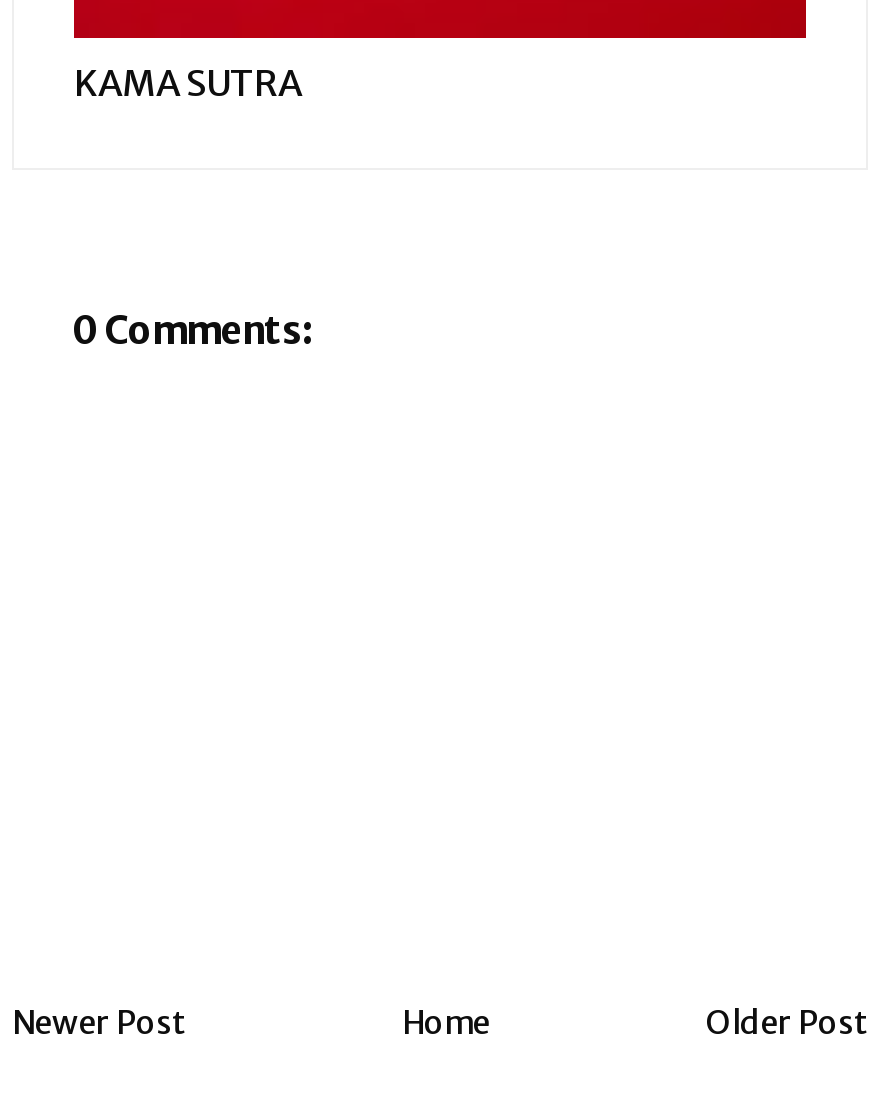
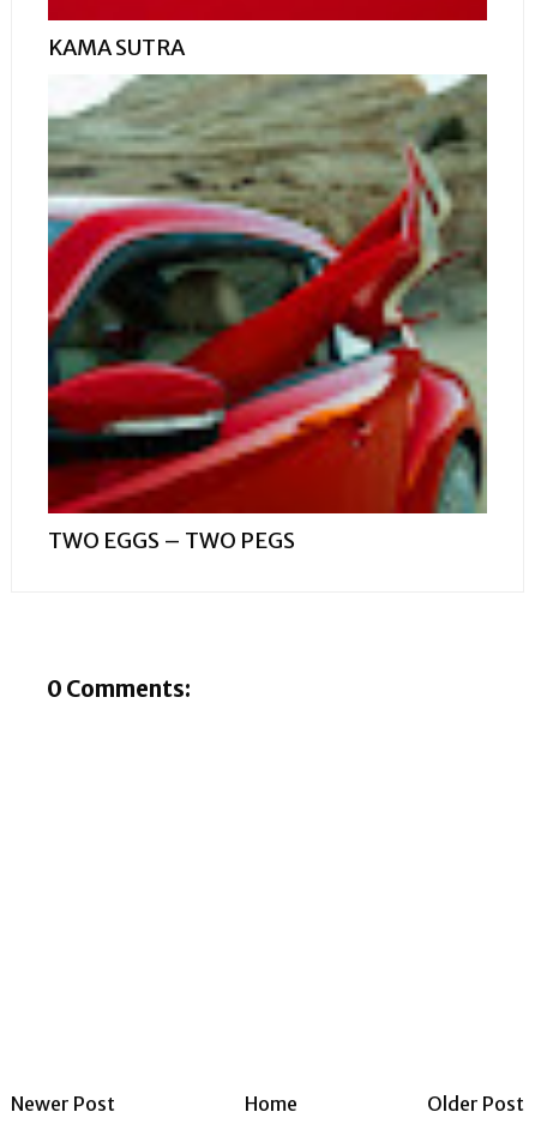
none -> [47,73,488,554] [image] | TWO EGGS – TWO PEGS

